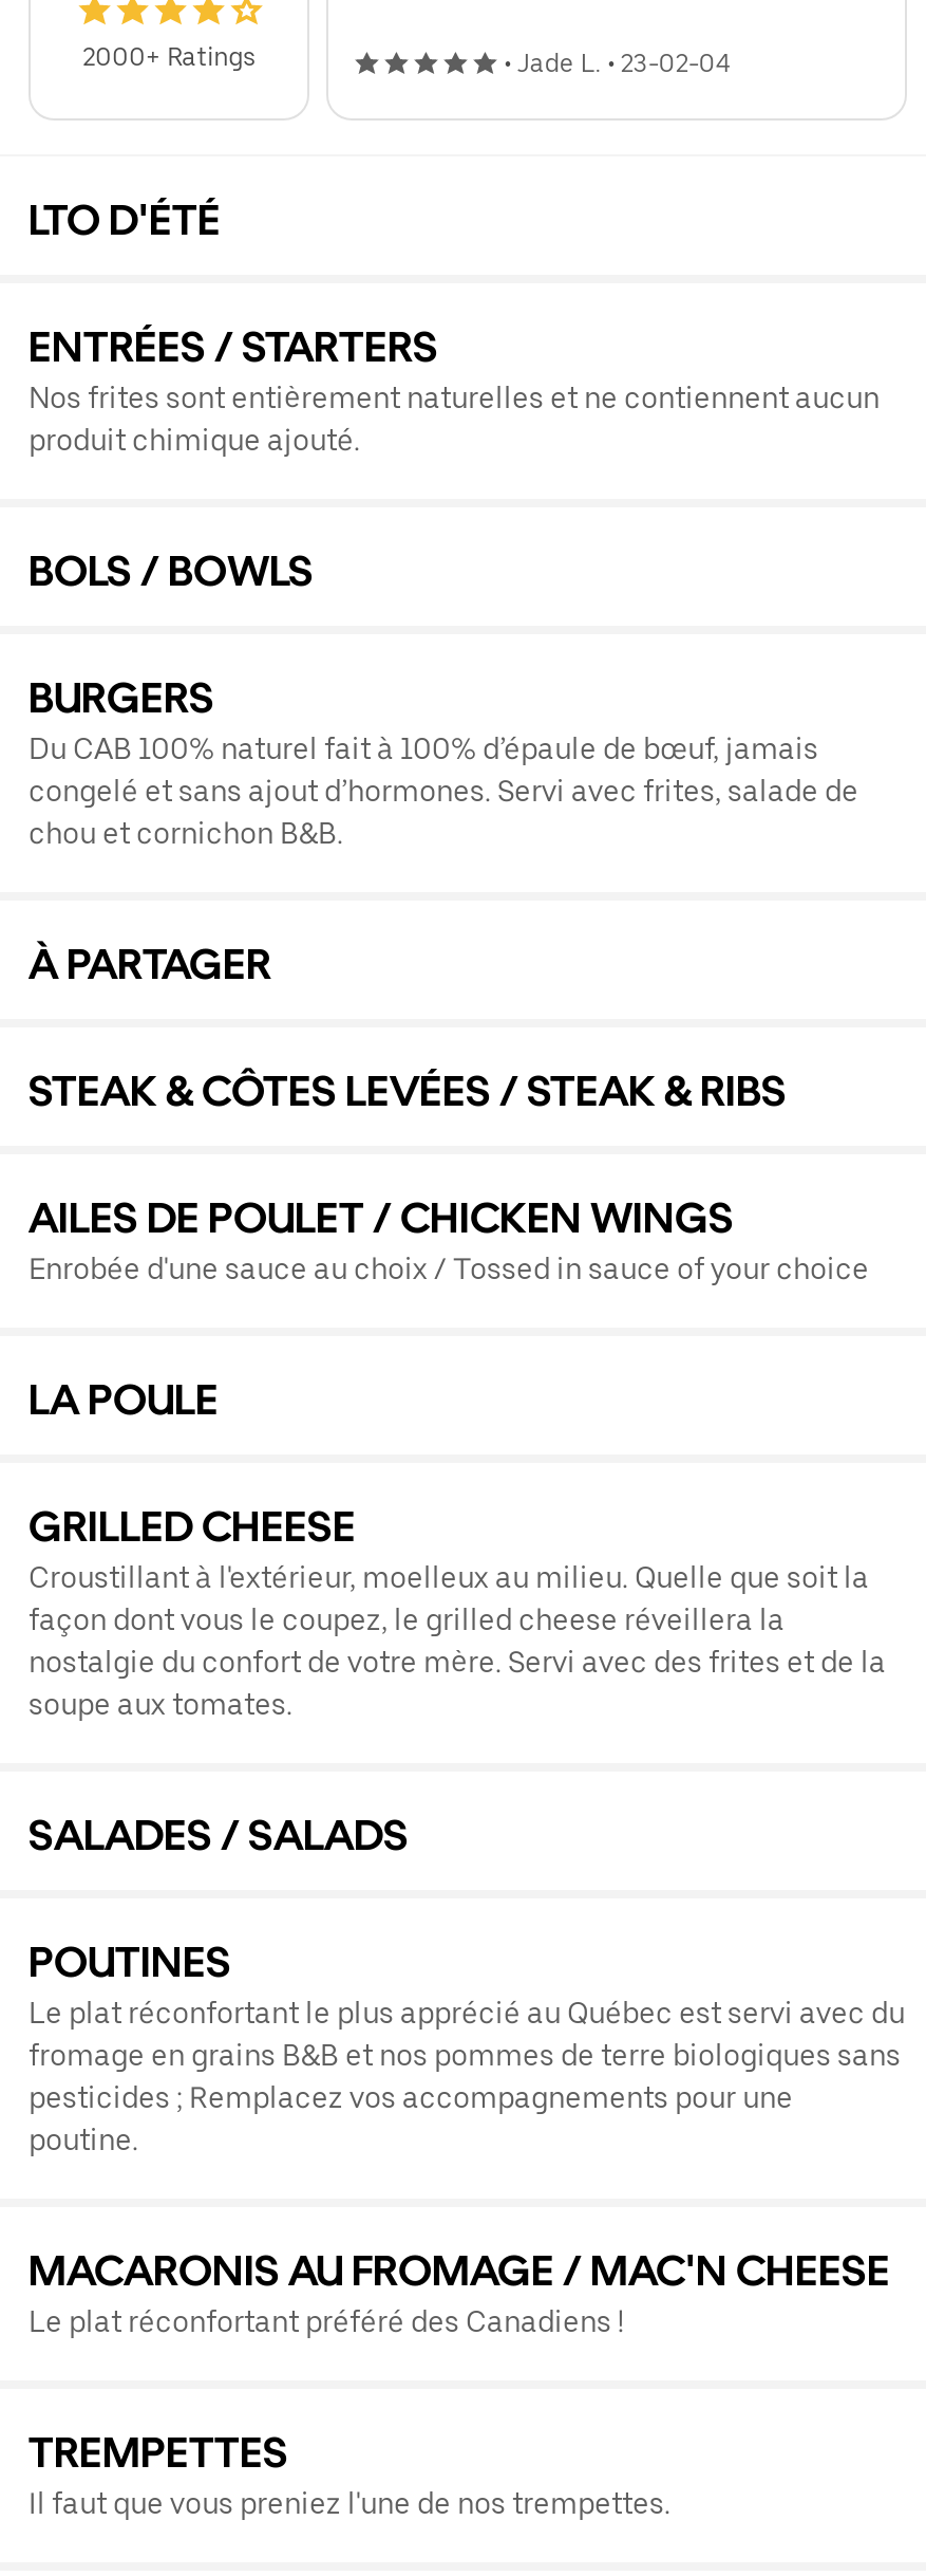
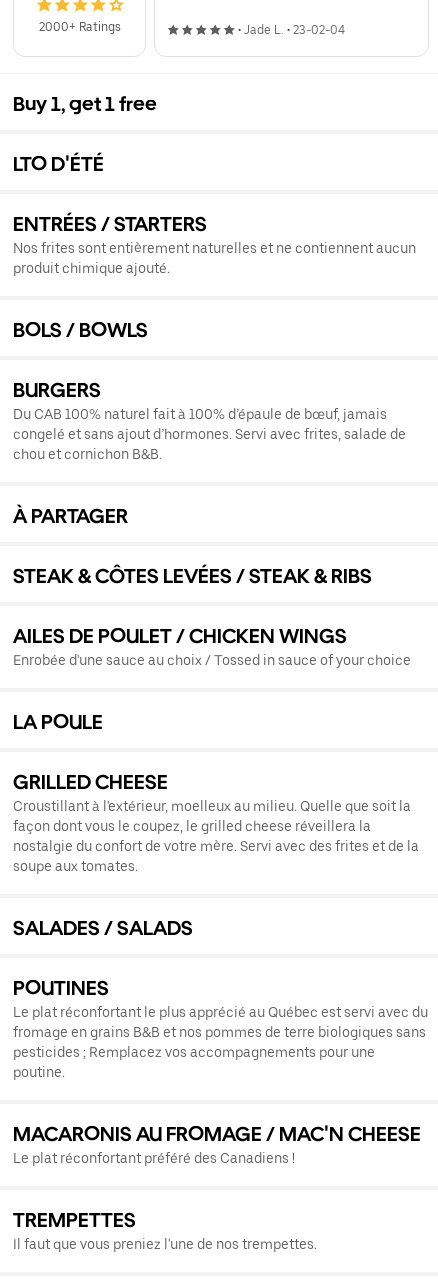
none -> [13,92,157,116] Buy 1, get 1 free

